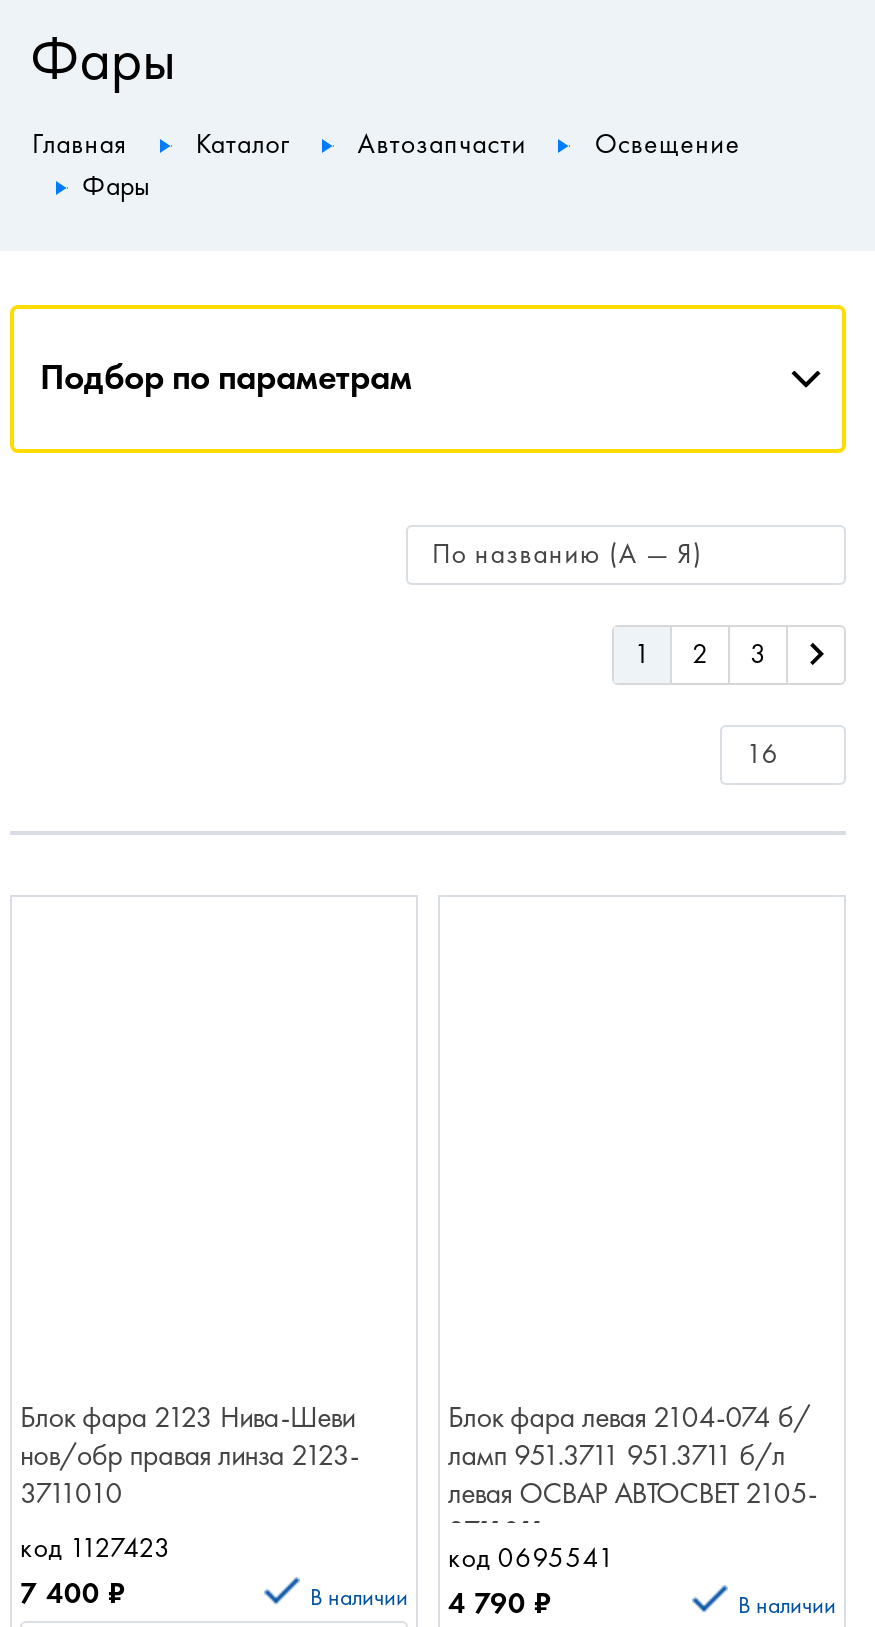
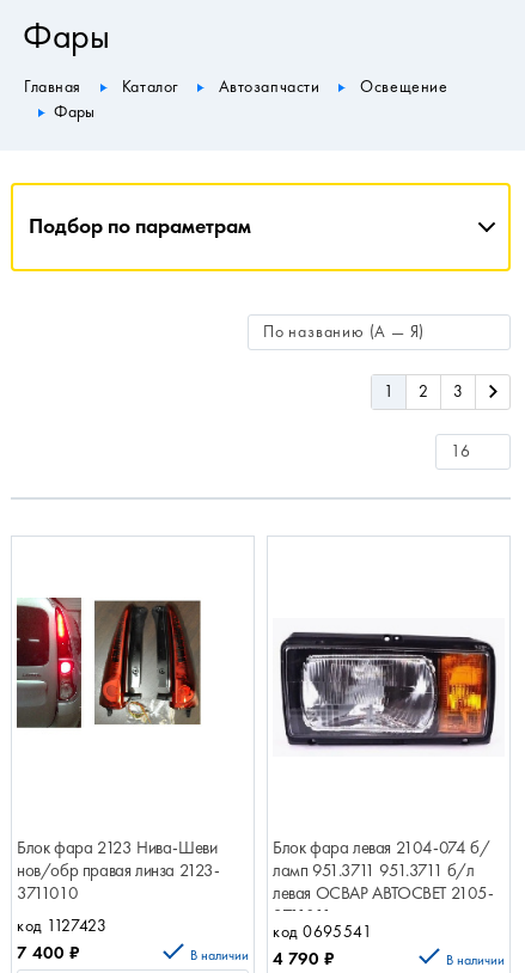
none -> [16,596,83,729] [image]
none -> [93,599,202,726] [image]
none -> [279,631,497,749] [image]

